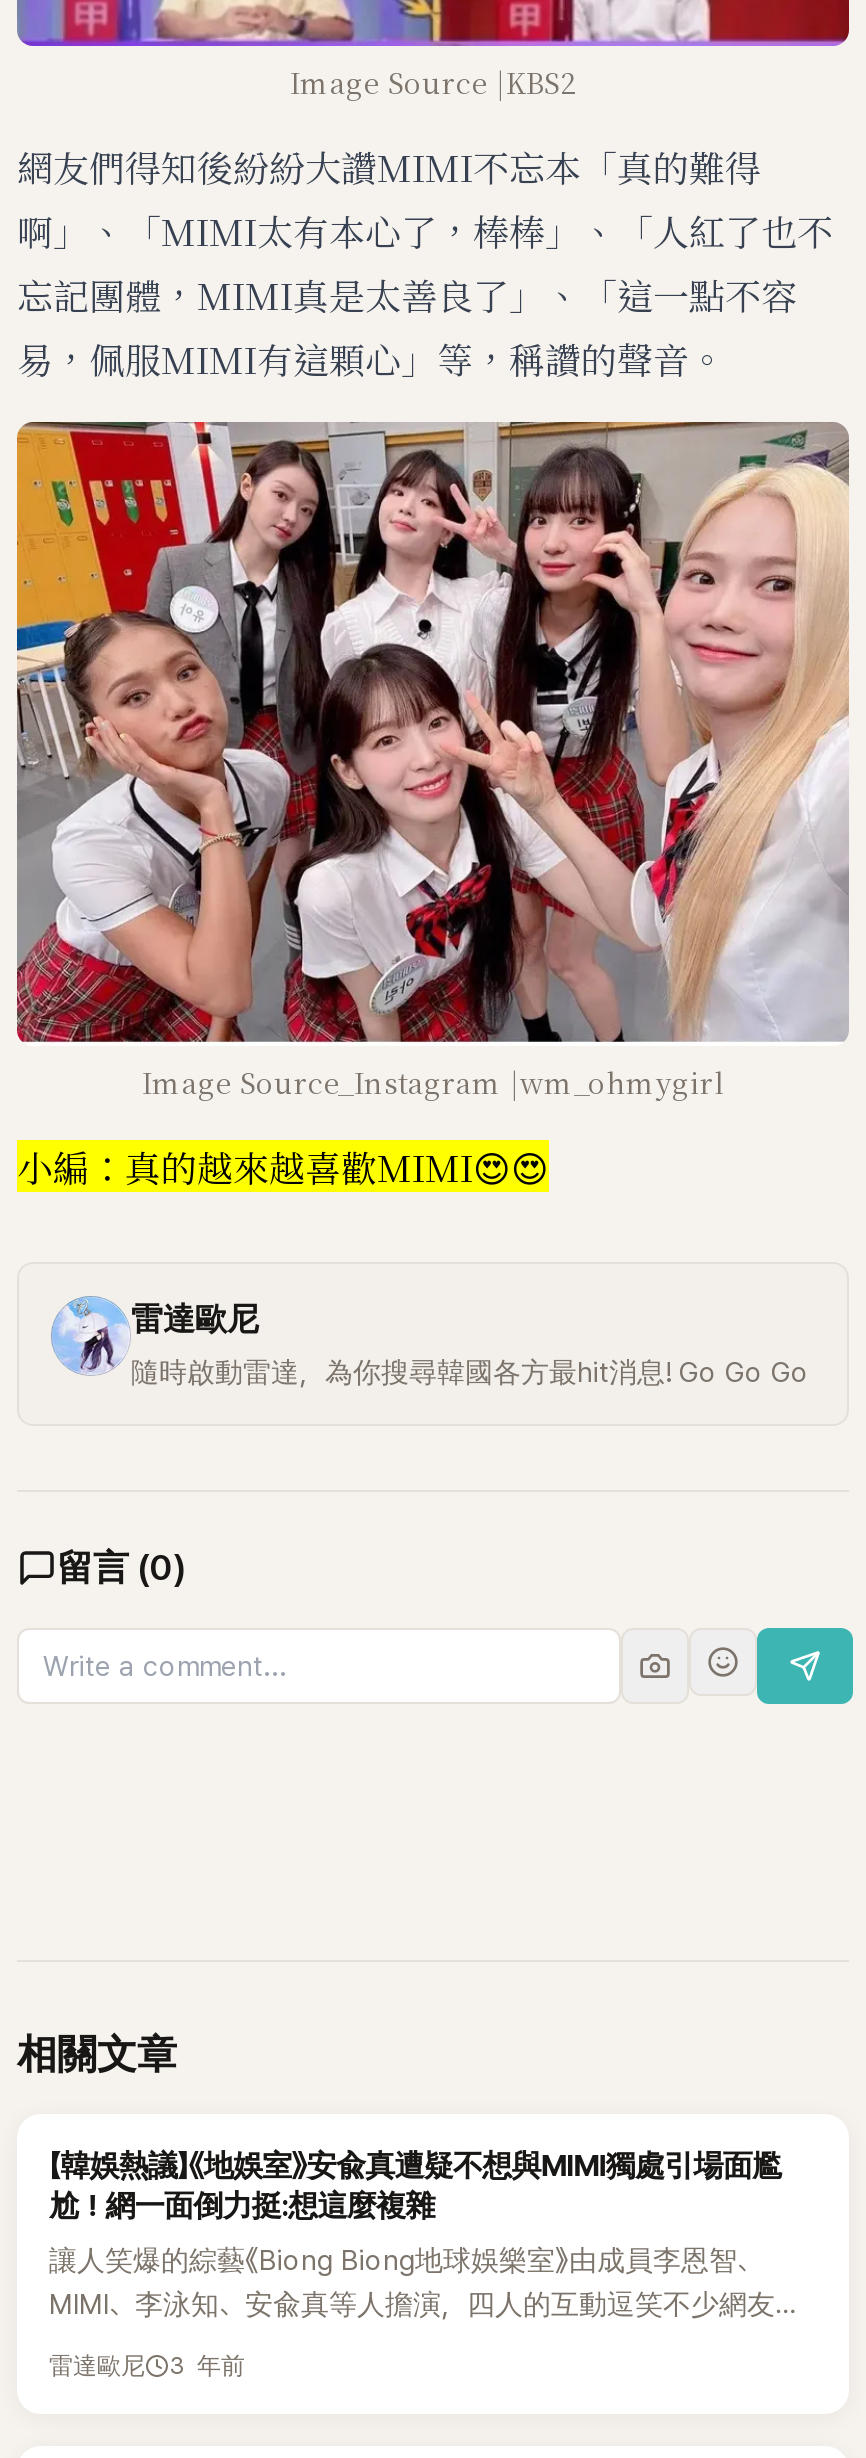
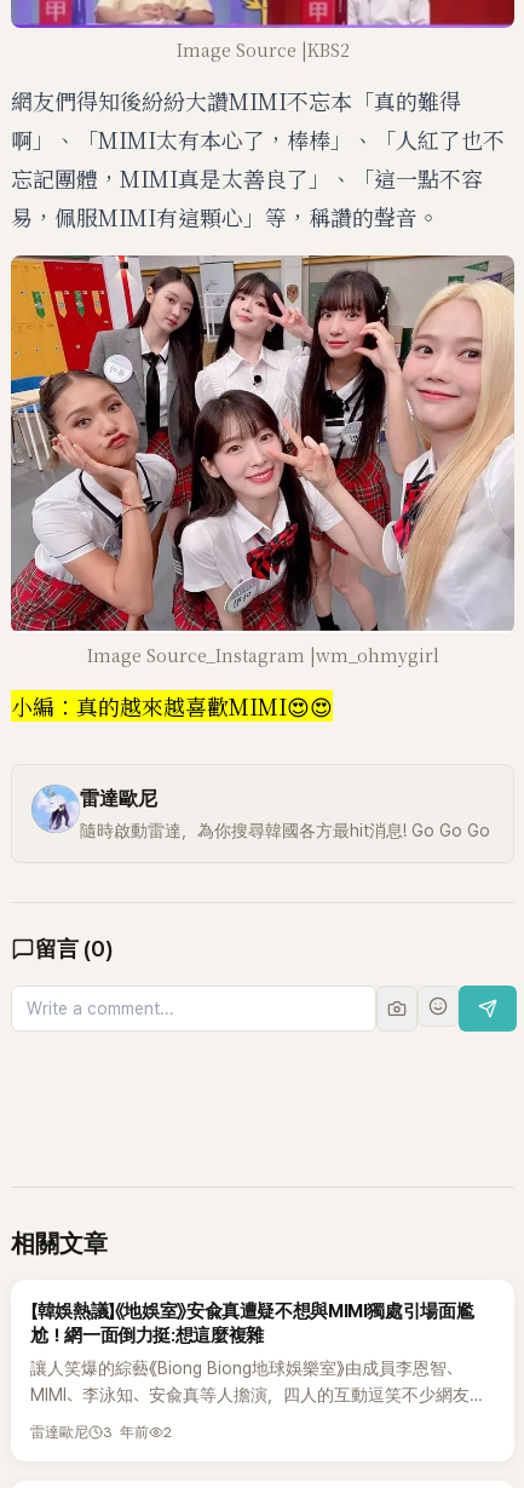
none -> [163,1422,172,1441] 2

